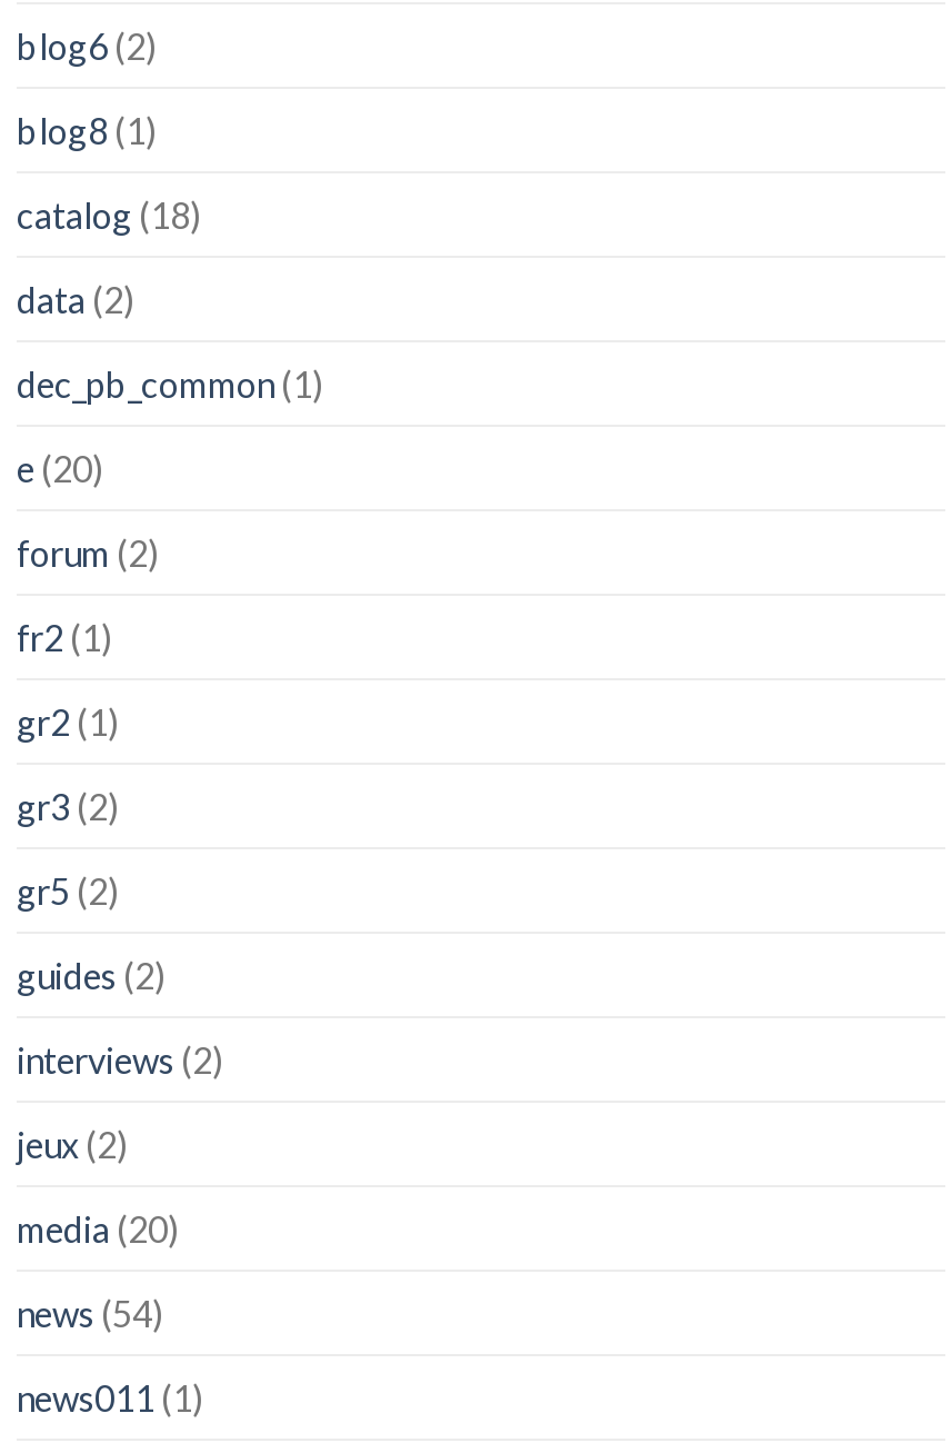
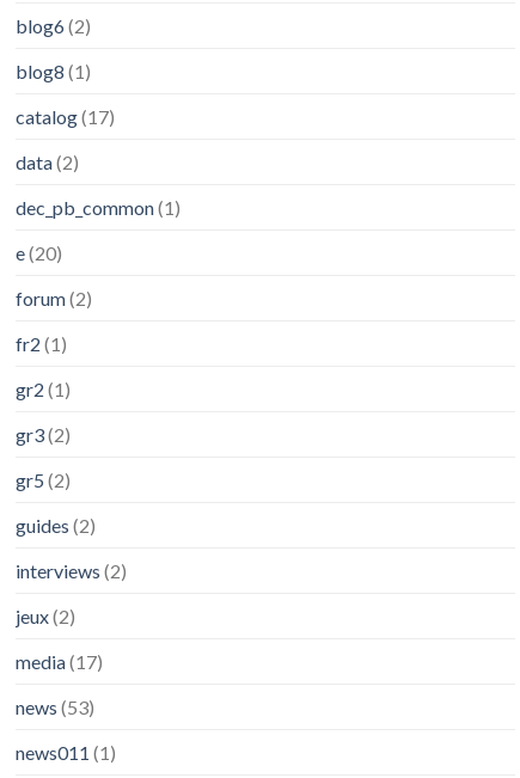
[17,193,201,235] catalog (18) -> [16,105,115,128] catalog (17)
[17,1207,179,1249] media (20) -> [16,650,103,672] media (17)
[17,1291,163,1333] news (54) -> [16,695,94,718] news (53)

